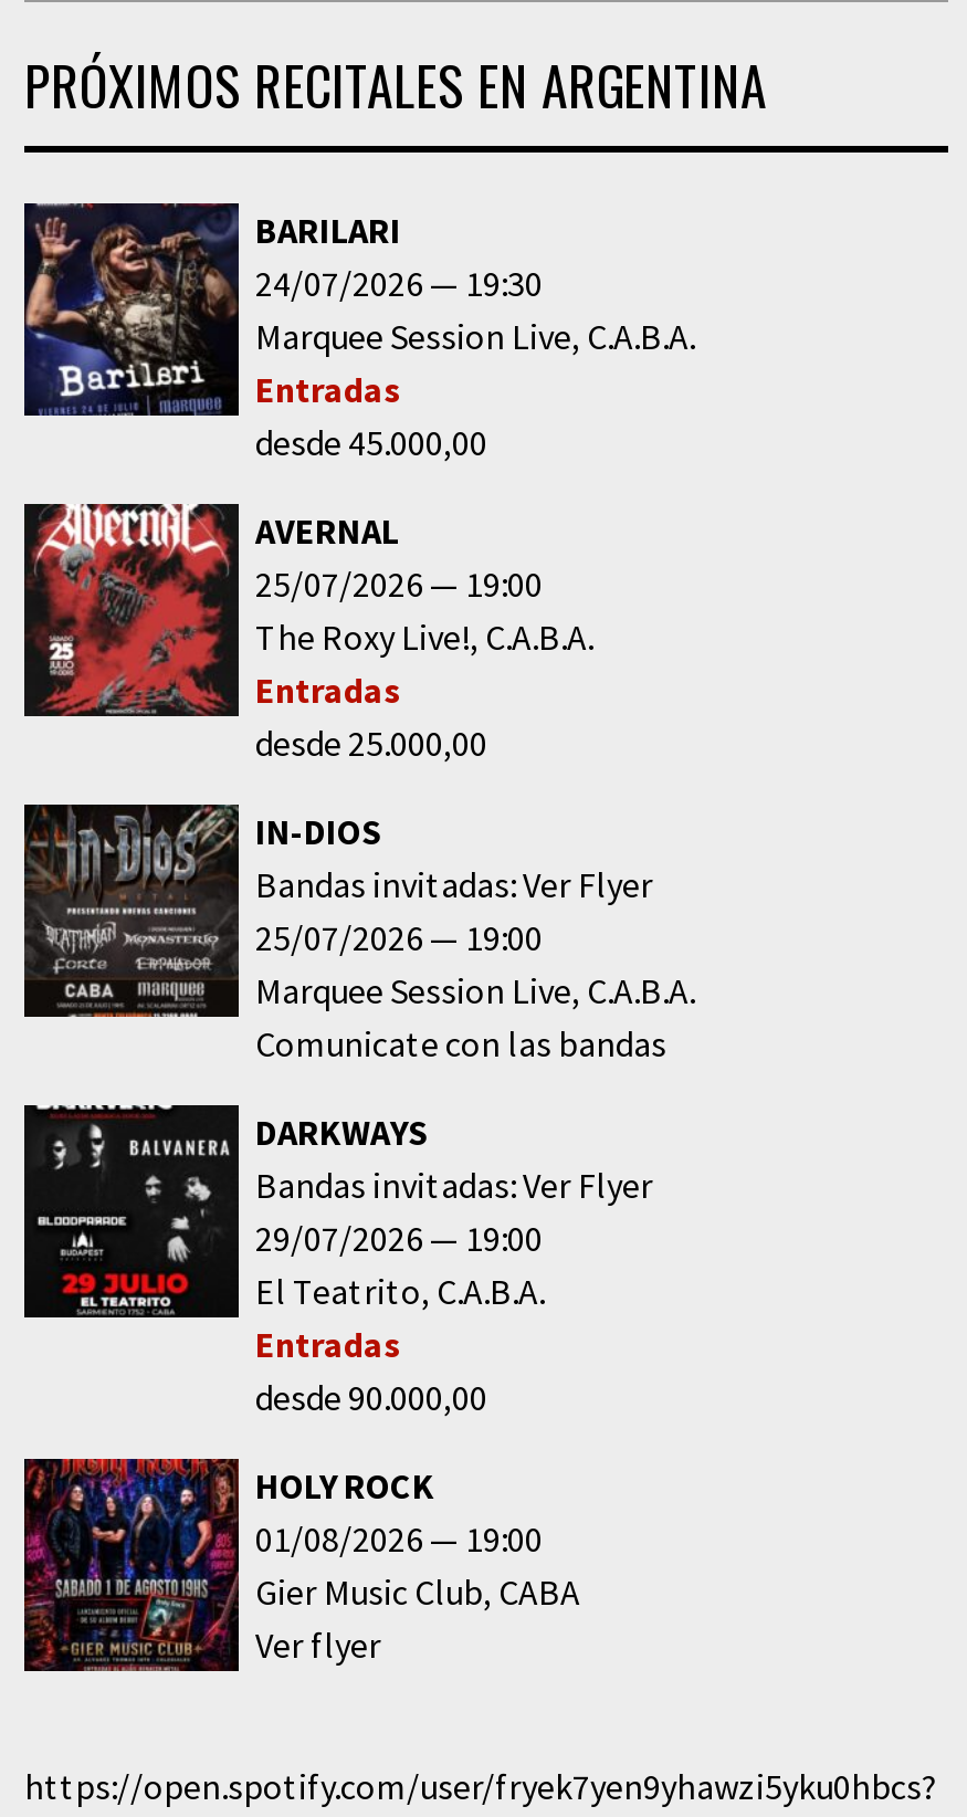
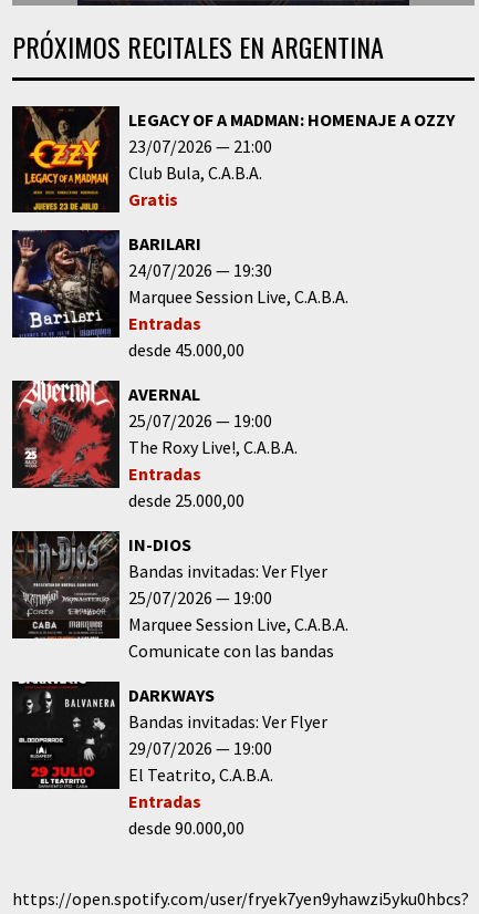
none -> [12,105,454,212] [image] | LEGACY OF A MADMAN: HOMENAJE A OZZY | 23/07/2026 | 21:00 | Club Bula C.A.B.A. | Gratis
moved [22,201,695,1419] -> [11,229,348,839]: [image] | BARILARI | 24/07/2026 | ... | Entradas | desde 90.000,00
[22,1457,580,1673] [image] | HOLY ROCK | 01/08/2026 | 19:00 | Gier Music Club CABA | Ver flyer -> none

